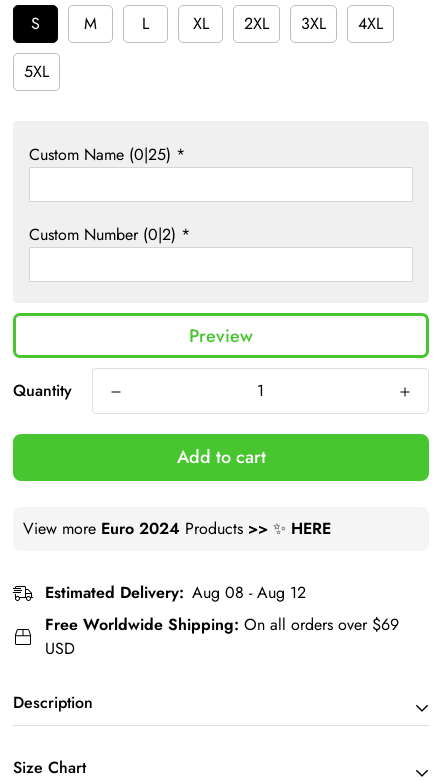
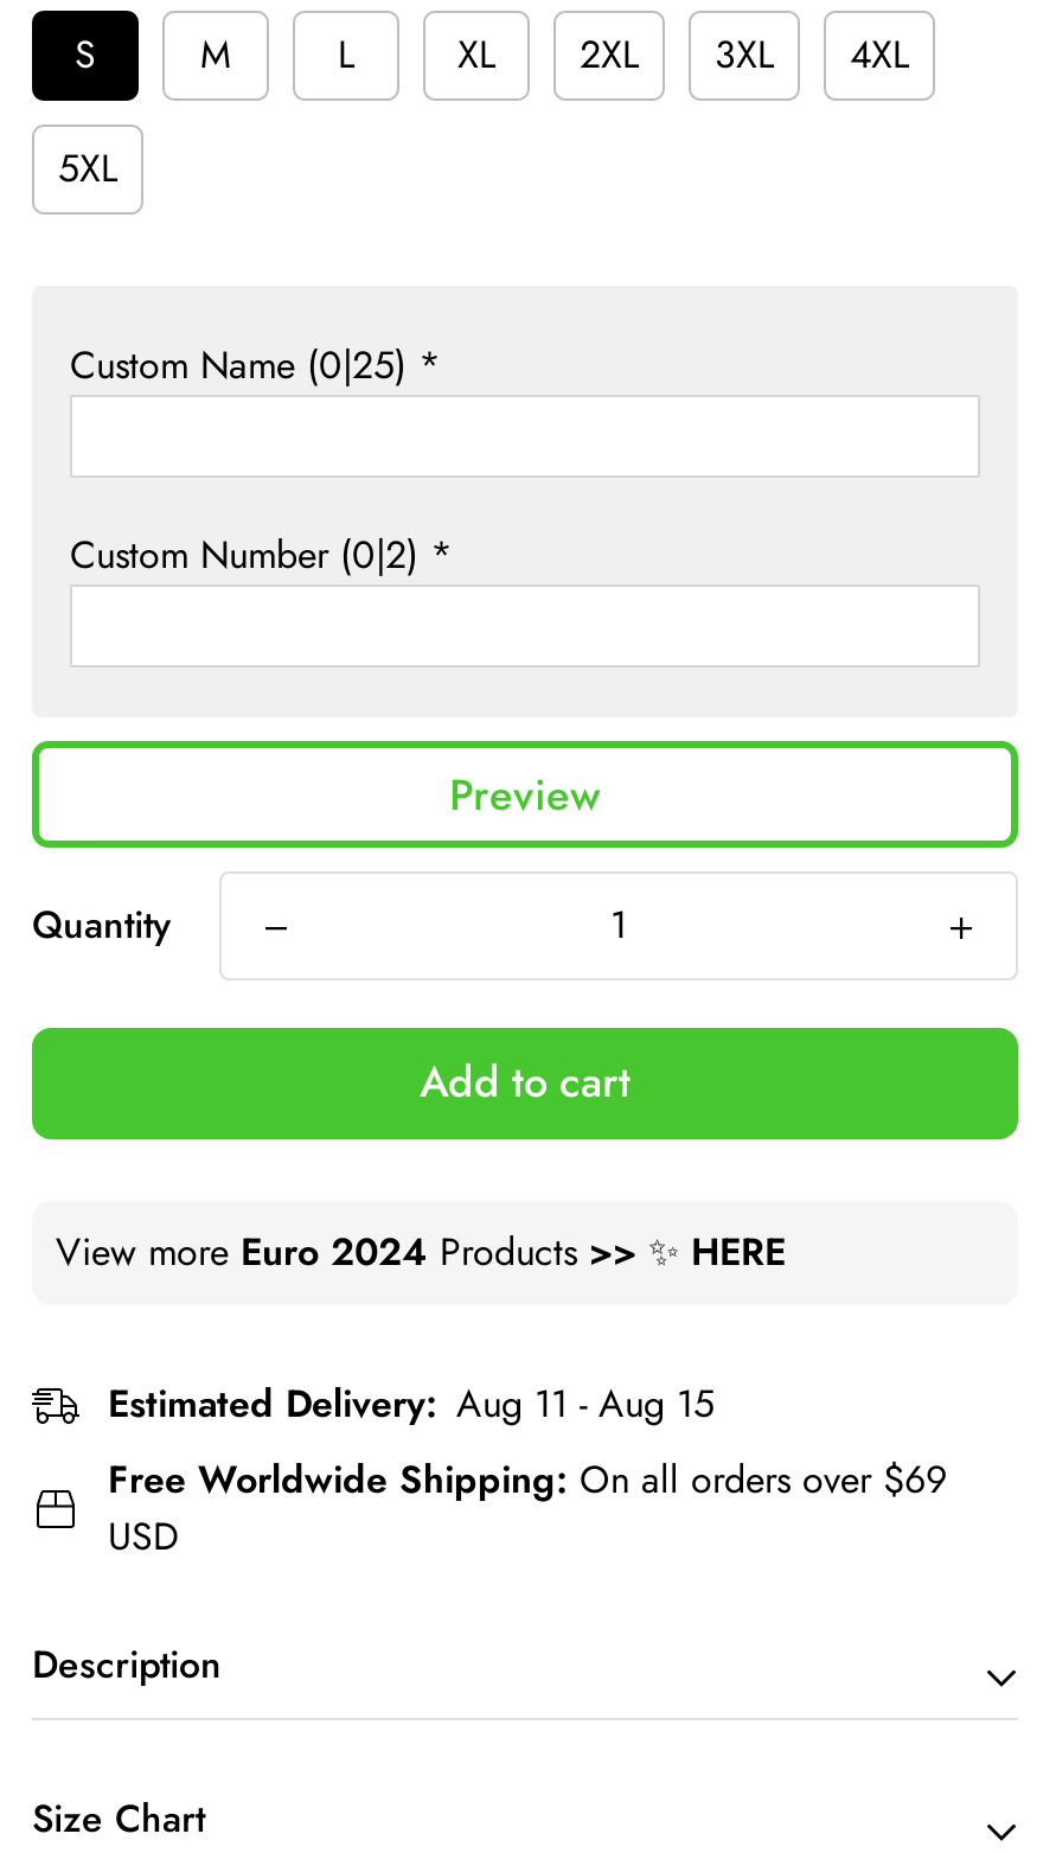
[45,581,306,604] Estimated Delivery: Aug 08 - Aug 12 -> [108,1377,715,1432] Estimated Delivery: Aug 11 - Aug 15

